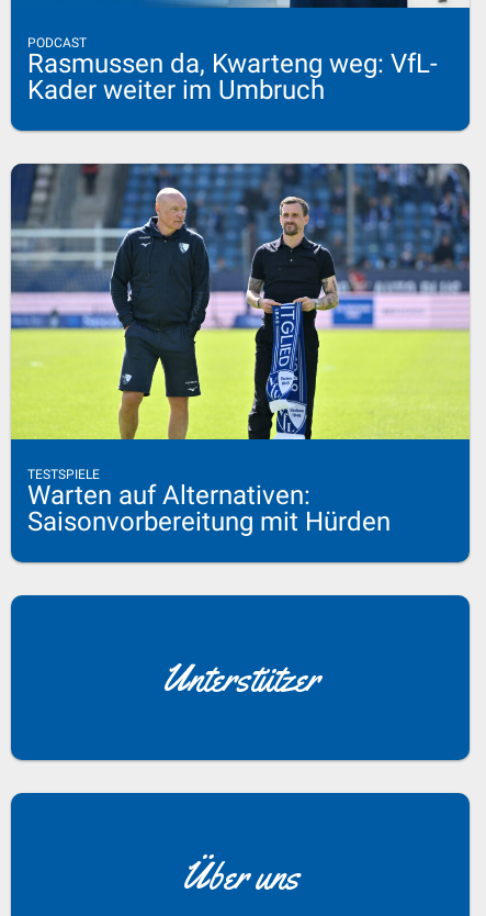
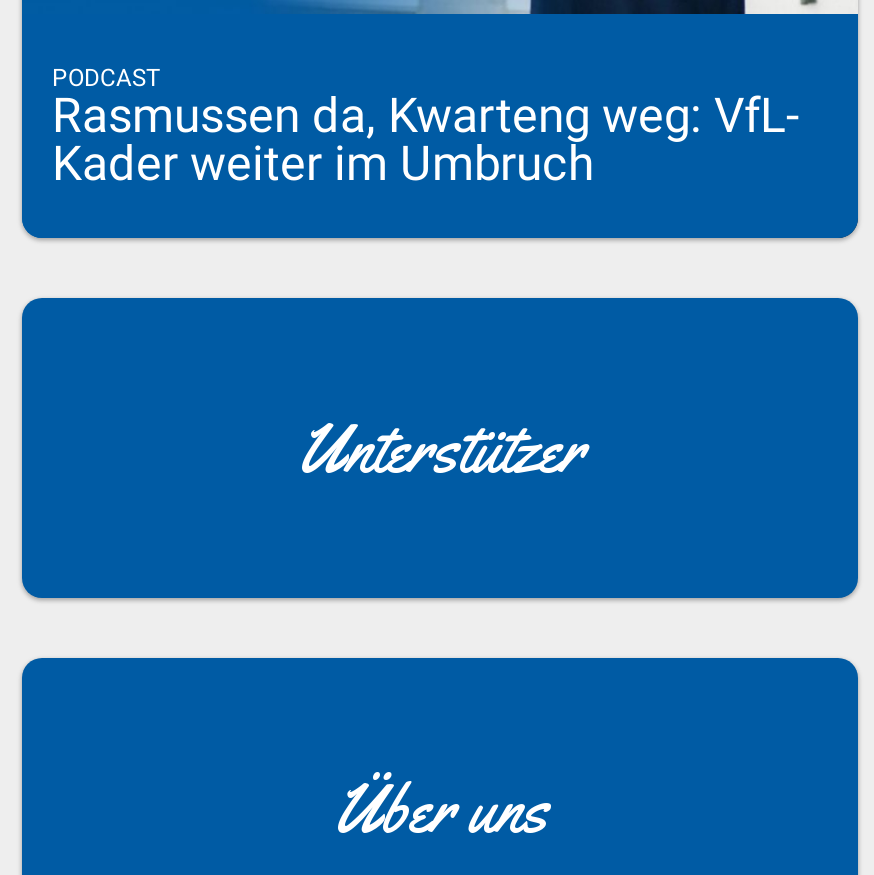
[10,163,471,537] [image] | TESTSPIELE | Warten auf Alternativen: | Saisonvorbereitung mit Hürden -> none

